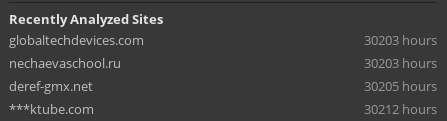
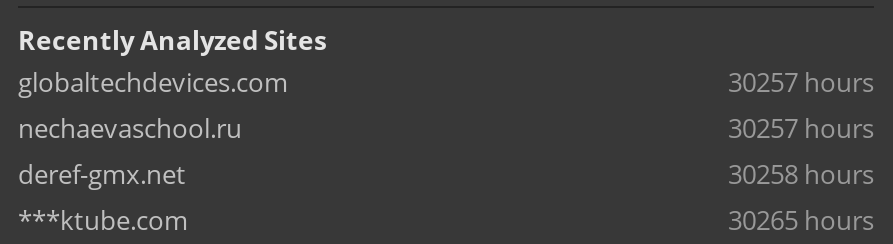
[364,31,437,49] 30203 hours -> [728,63,874,99] 30257 hours
[364,54,437,72] 30203 hours -> [728,109,874,145] 30257 hours
[364,77,437,95] 30205 hours -> [728,155,874,191] 30258 hours
[364,100,437,118] 30212 hours -> [728,201,874,237] 30265 hours

